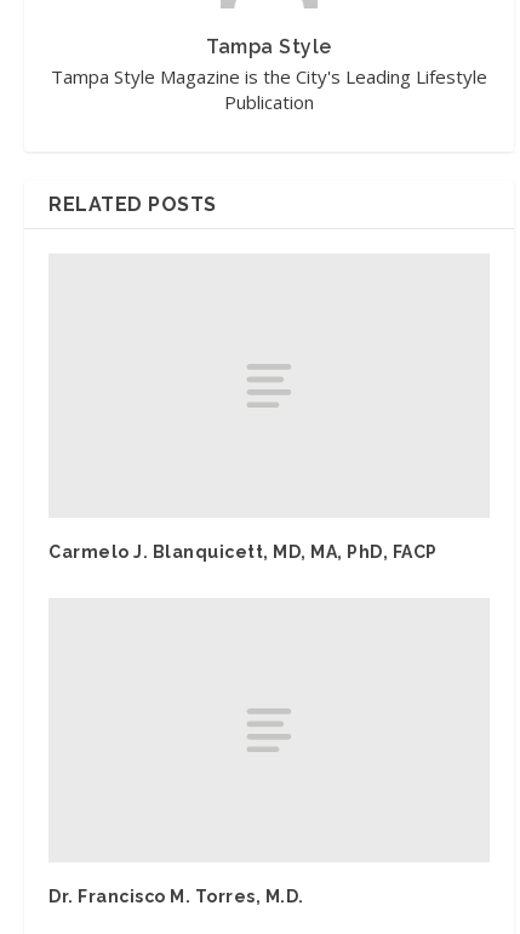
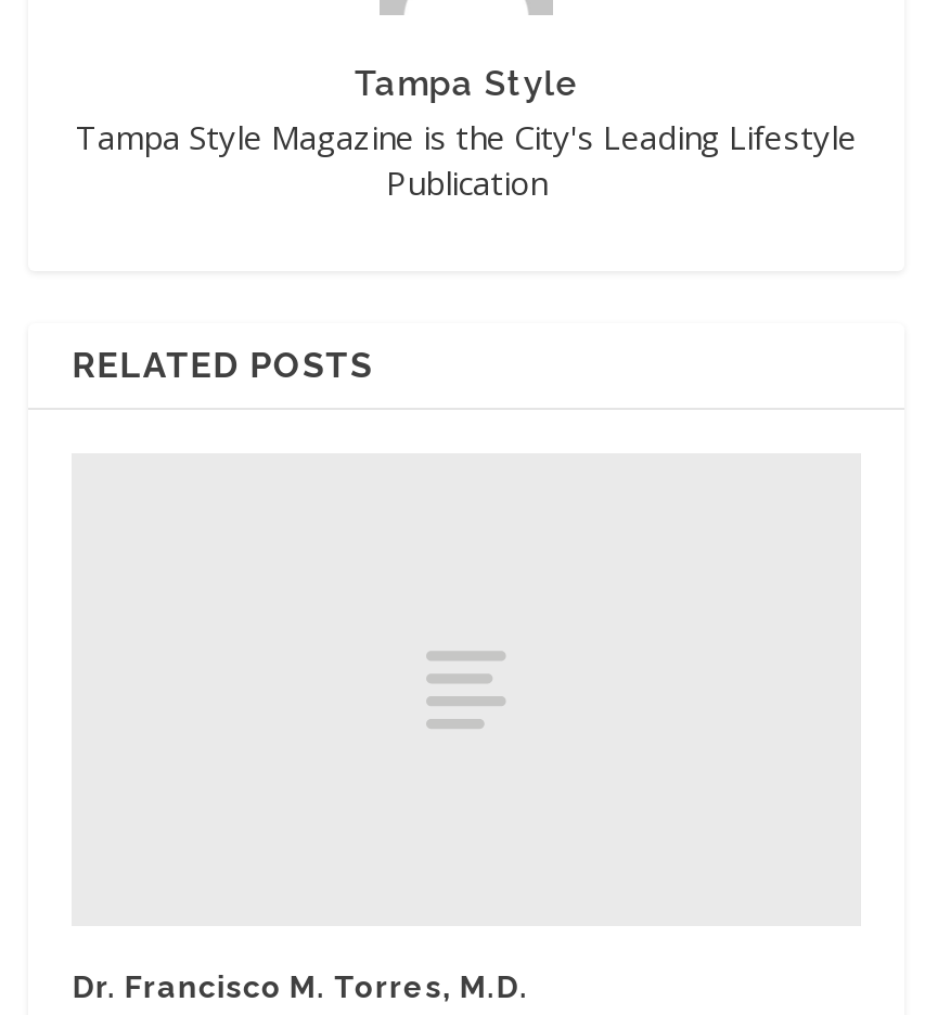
[49,542,437,561] Carmelo J. Blanquicett, MD, MA, PhD, FACP -> none

